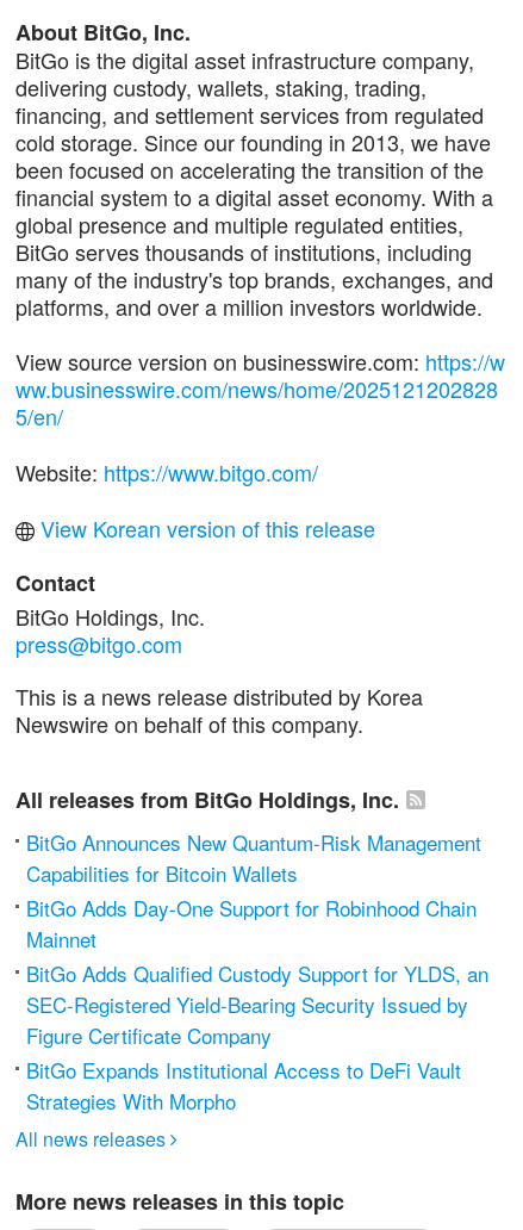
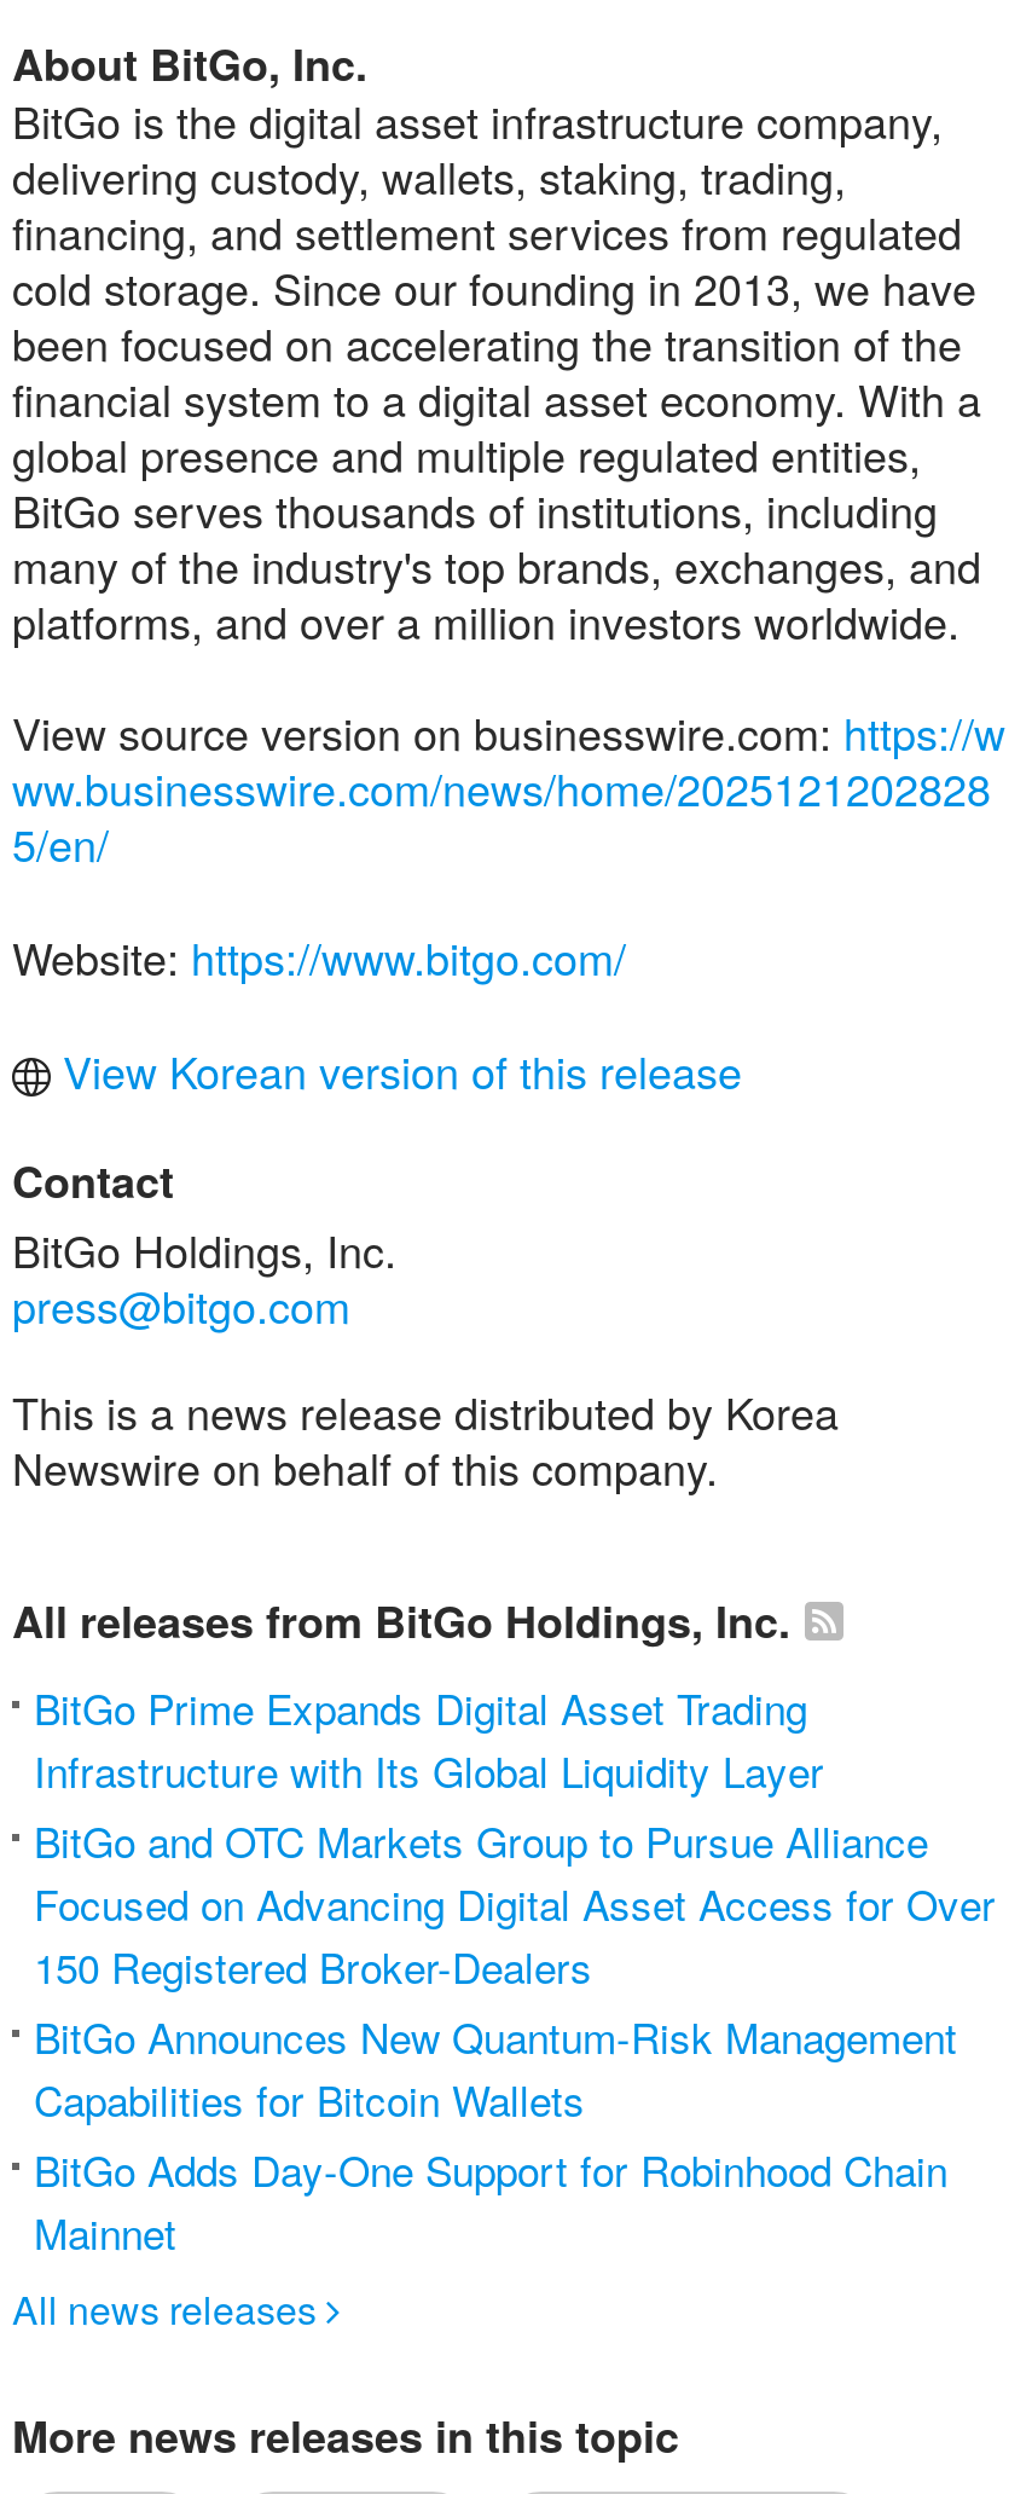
none -> [34,1676,996,1995] BitGo Prime Expands Digital Asset Trading | Infrastructure with Its Global Liquidity Layer | BitGo and OTC Markets Group to Pursue Alliance | Focused on Advancing Digital Asset Access for Over | 150 Registered Broker-Dealers
moved [26,827,481,953] -> [34,2004,957,2261]: BitGo Announces New Quantum-Risk Management | Capabilities for Bitcoin Wallets | BitGo Adds Day-One Support for Robinhood Chain | Mainnet
[26,958,488,1115] BitGo Adds Qualified Custody Support for YLDS, an | SEC-Registered Yield-Bearing Security Issued by | Figure Certificate Company | BitGo Expands Institutional Access to DeFi Vault | Strategies With Morpho -> none

